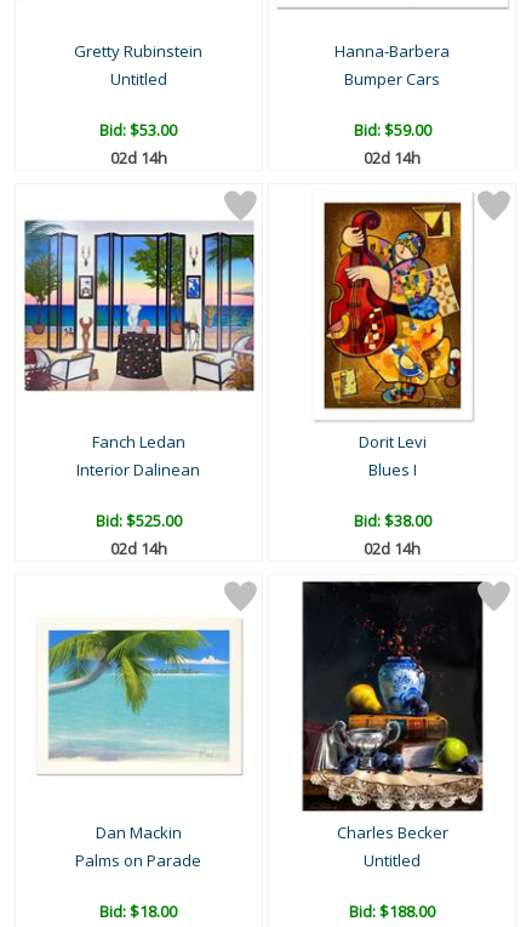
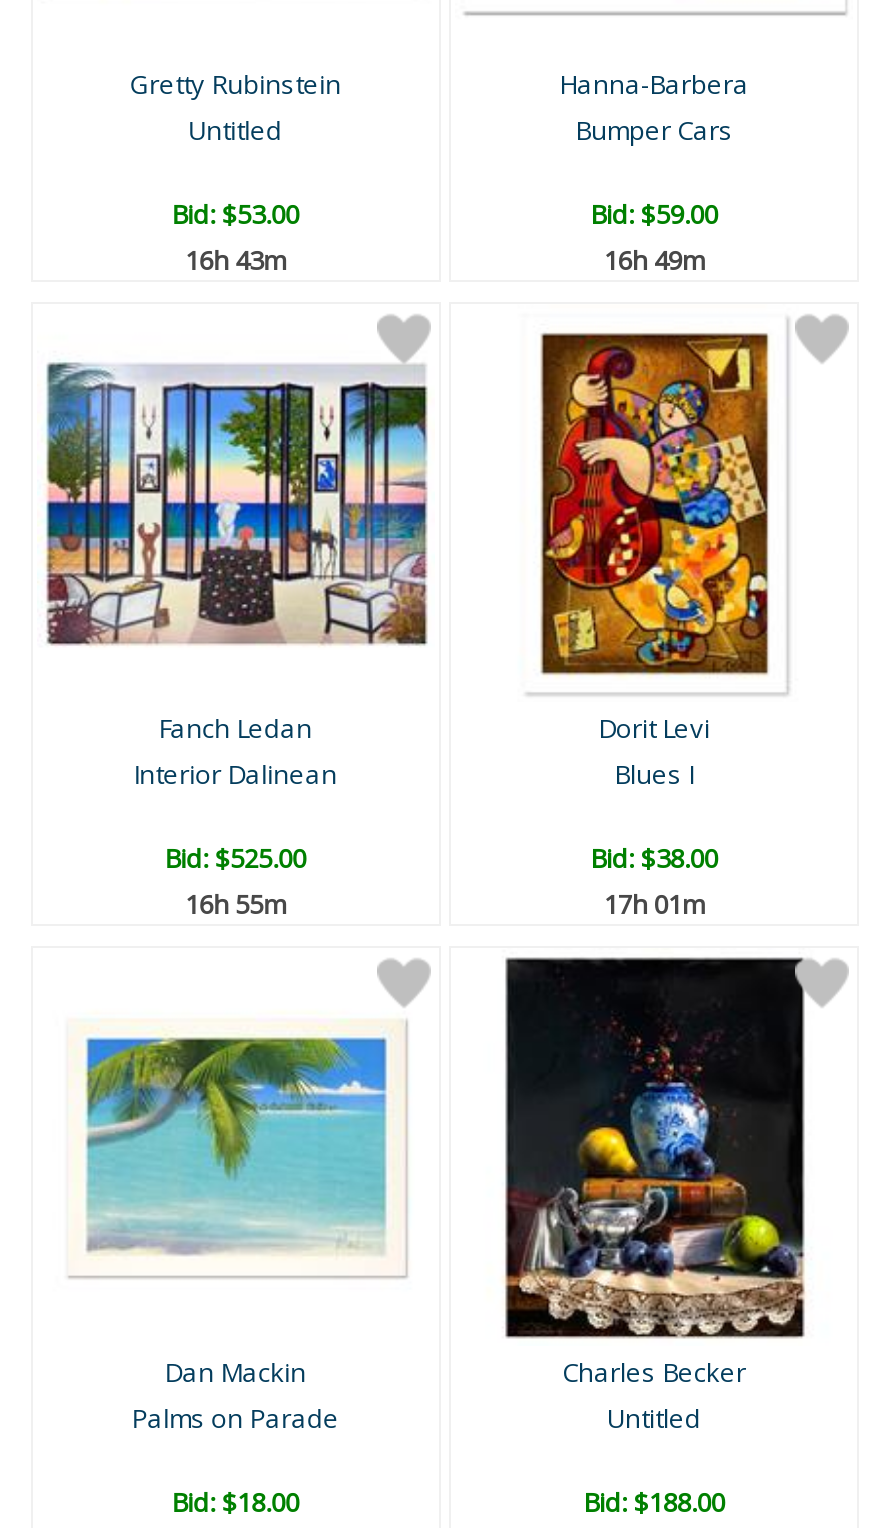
[110,147,167,169] 02d 14h -> [185,243,285,279] 16h 43m
[364,147,421,169] 02d 14h -> [604,243,704,279] 16h 49m
[110,538,167,560] 02d 14h -> [185,887,285,923] 16h 55m
[364,538,421,560] 02d 14h -> [604,887,704,923] 17h 01m

